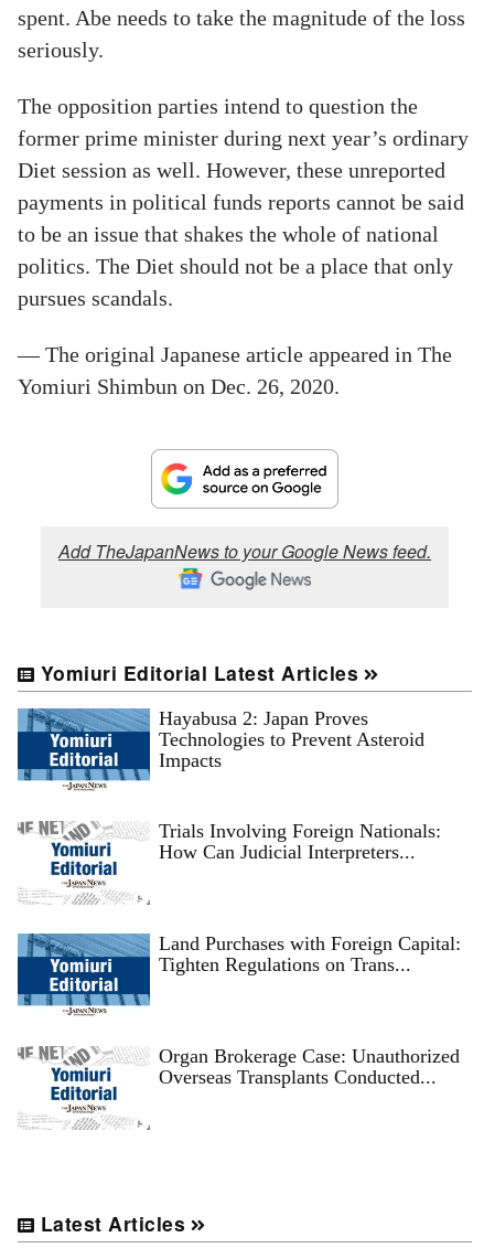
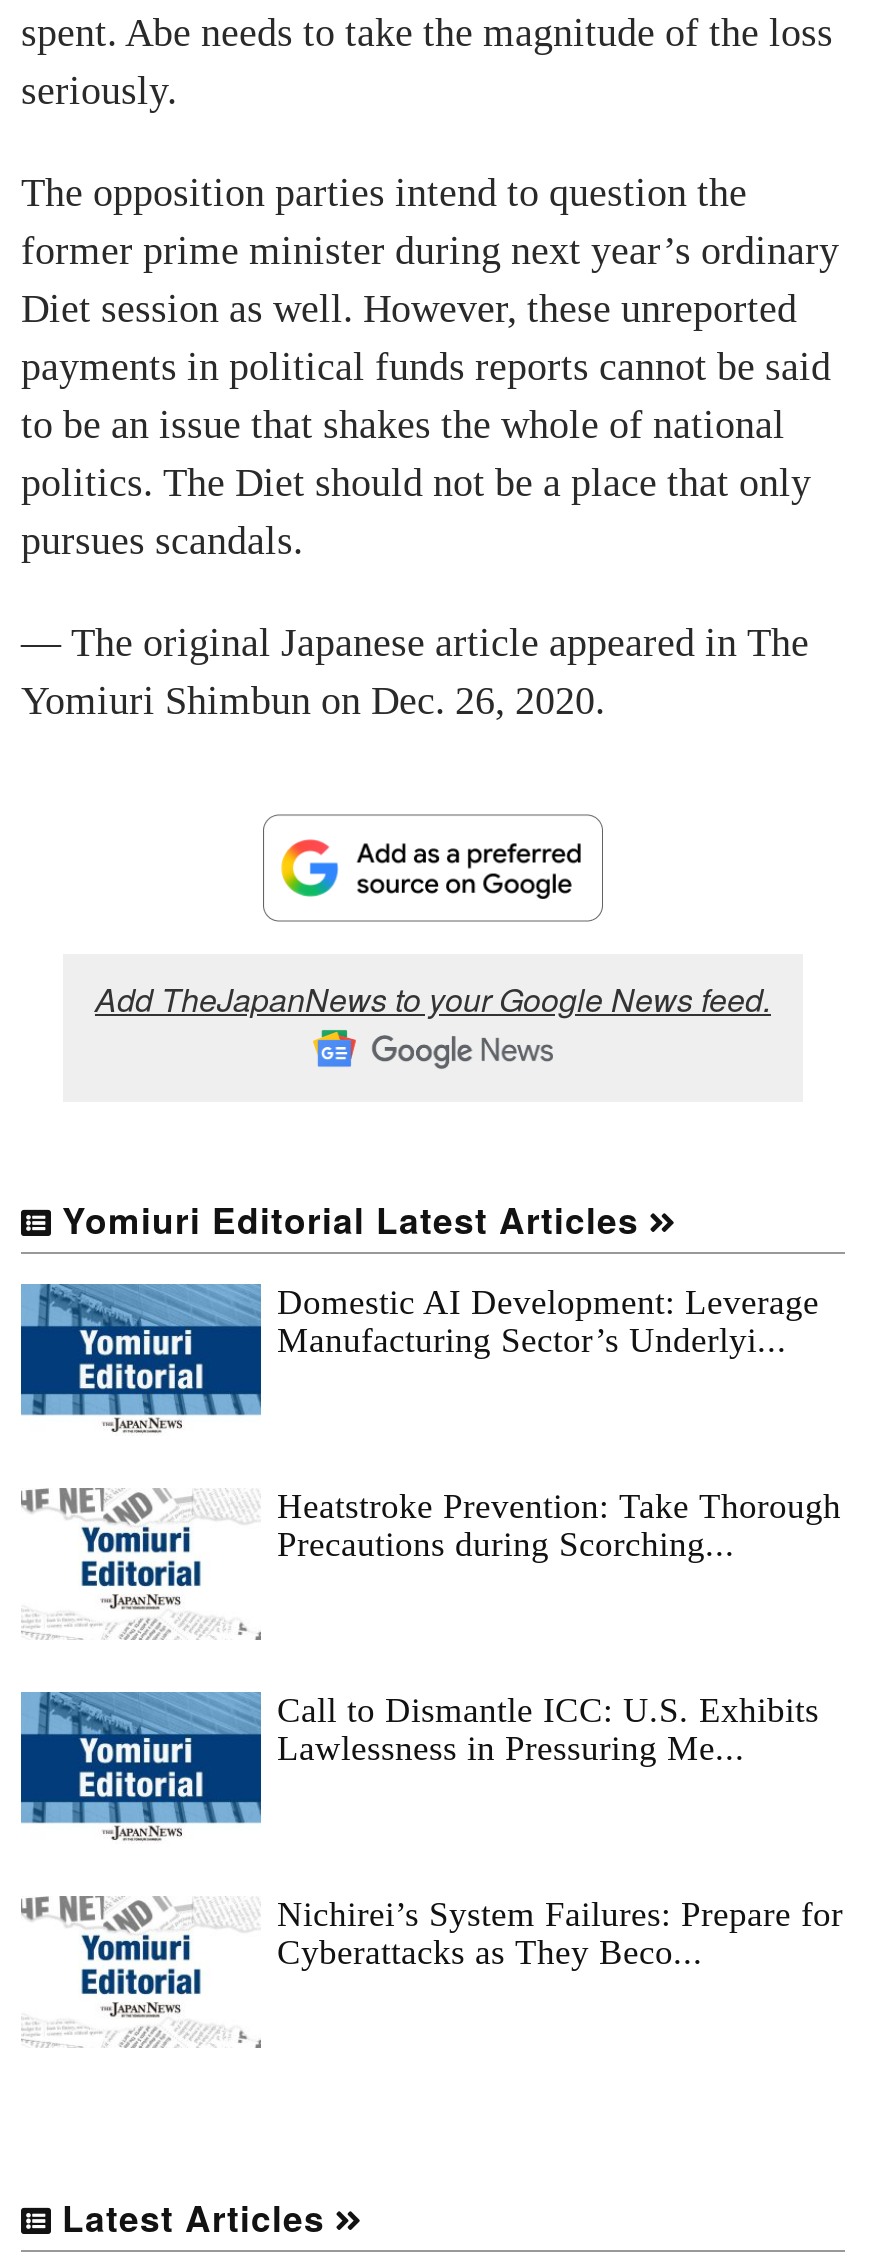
[159,707,424,771] Hayabusa 2: Japan Proves | Technologies to Prevent Asteroid | Impacts -> [277,1281,819,1359] Domestic AI Development: Leverage | Manufacturing Sector’s Underlyi...
[159,819,441,862] Trials Involving Foreign Nationals: | How Can Judicial Interpreters... -> [277,1485,841,1563] Heatstroke Prevention: Take Thorough | Precautions during Scorching...
[159,932,461,975] Land Purchases with Foreign Capital: | Tighten Regulations on Trans... -> [277,1689,819,1767] Call to Dismantle ICC: U.S. Exhibits | Lawlessness in Pressuring Me...
[159,1044,460,1087] Organ Brokerage Case: Unauthorized | Overseas Transplants Conducted... -> [277,1893,843,1971] Nichirei’s System Failures: Prepare for | Cyberattacks as They Beco...

